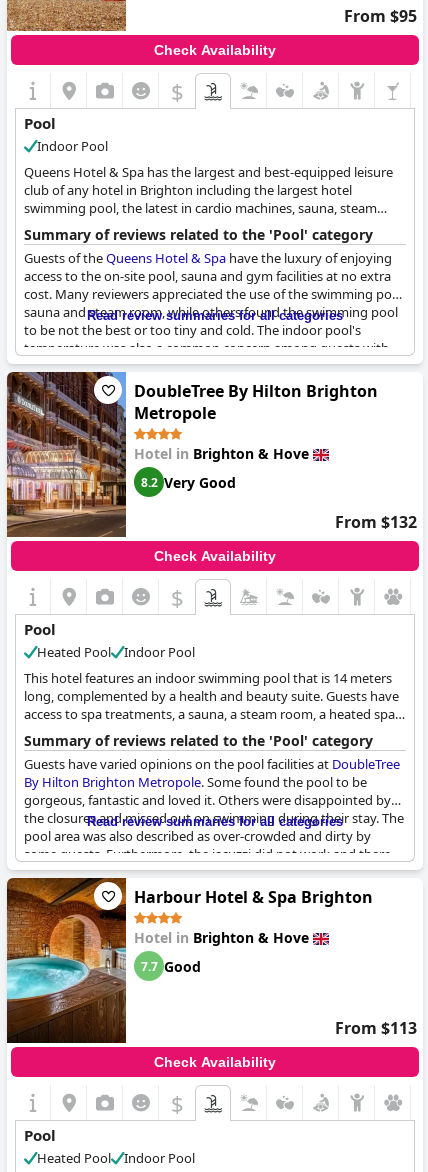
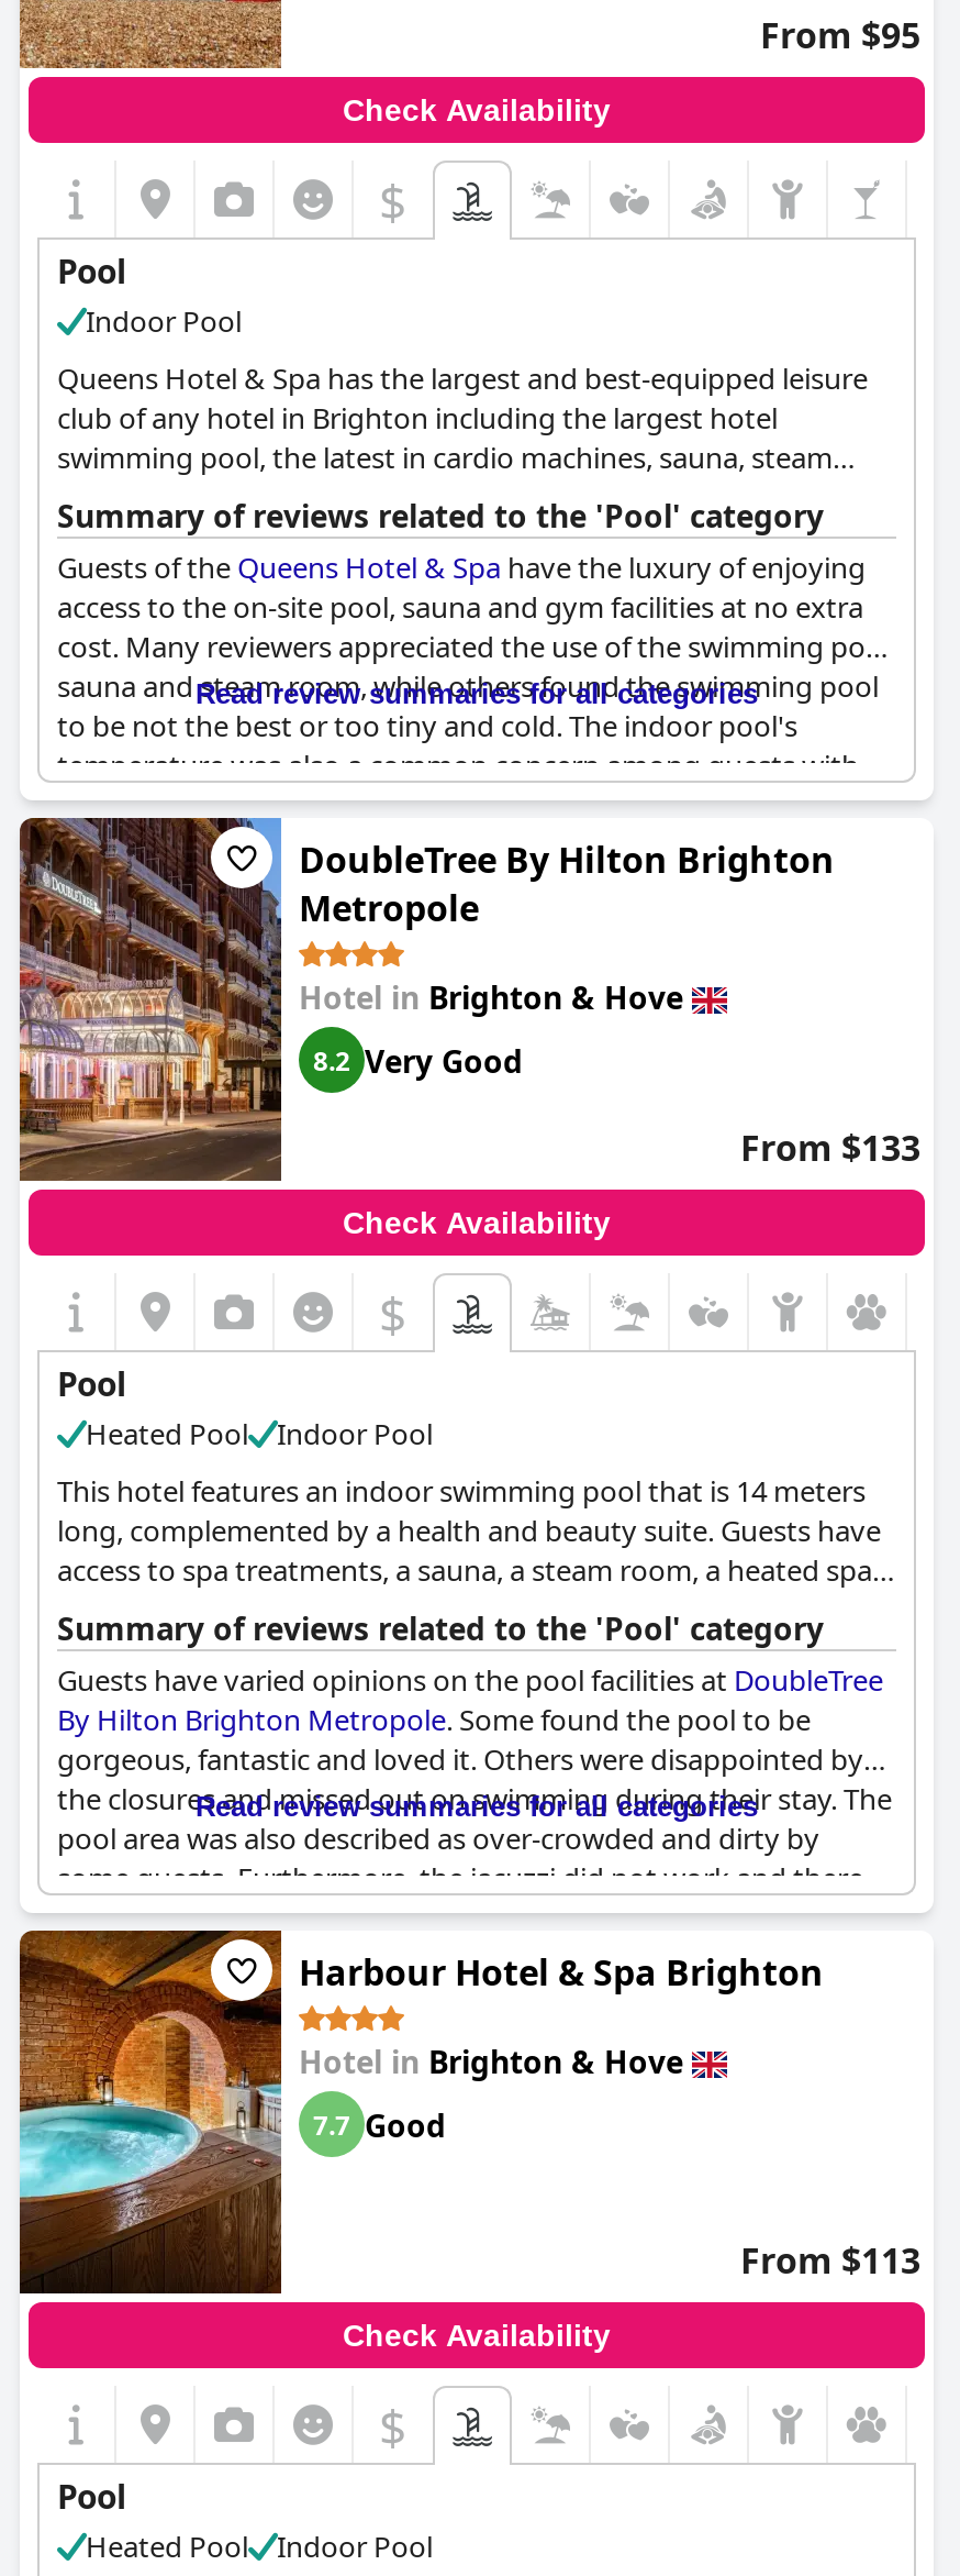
[335,511,417,533] From $132 -> [740,1124,920,1172] From $133

